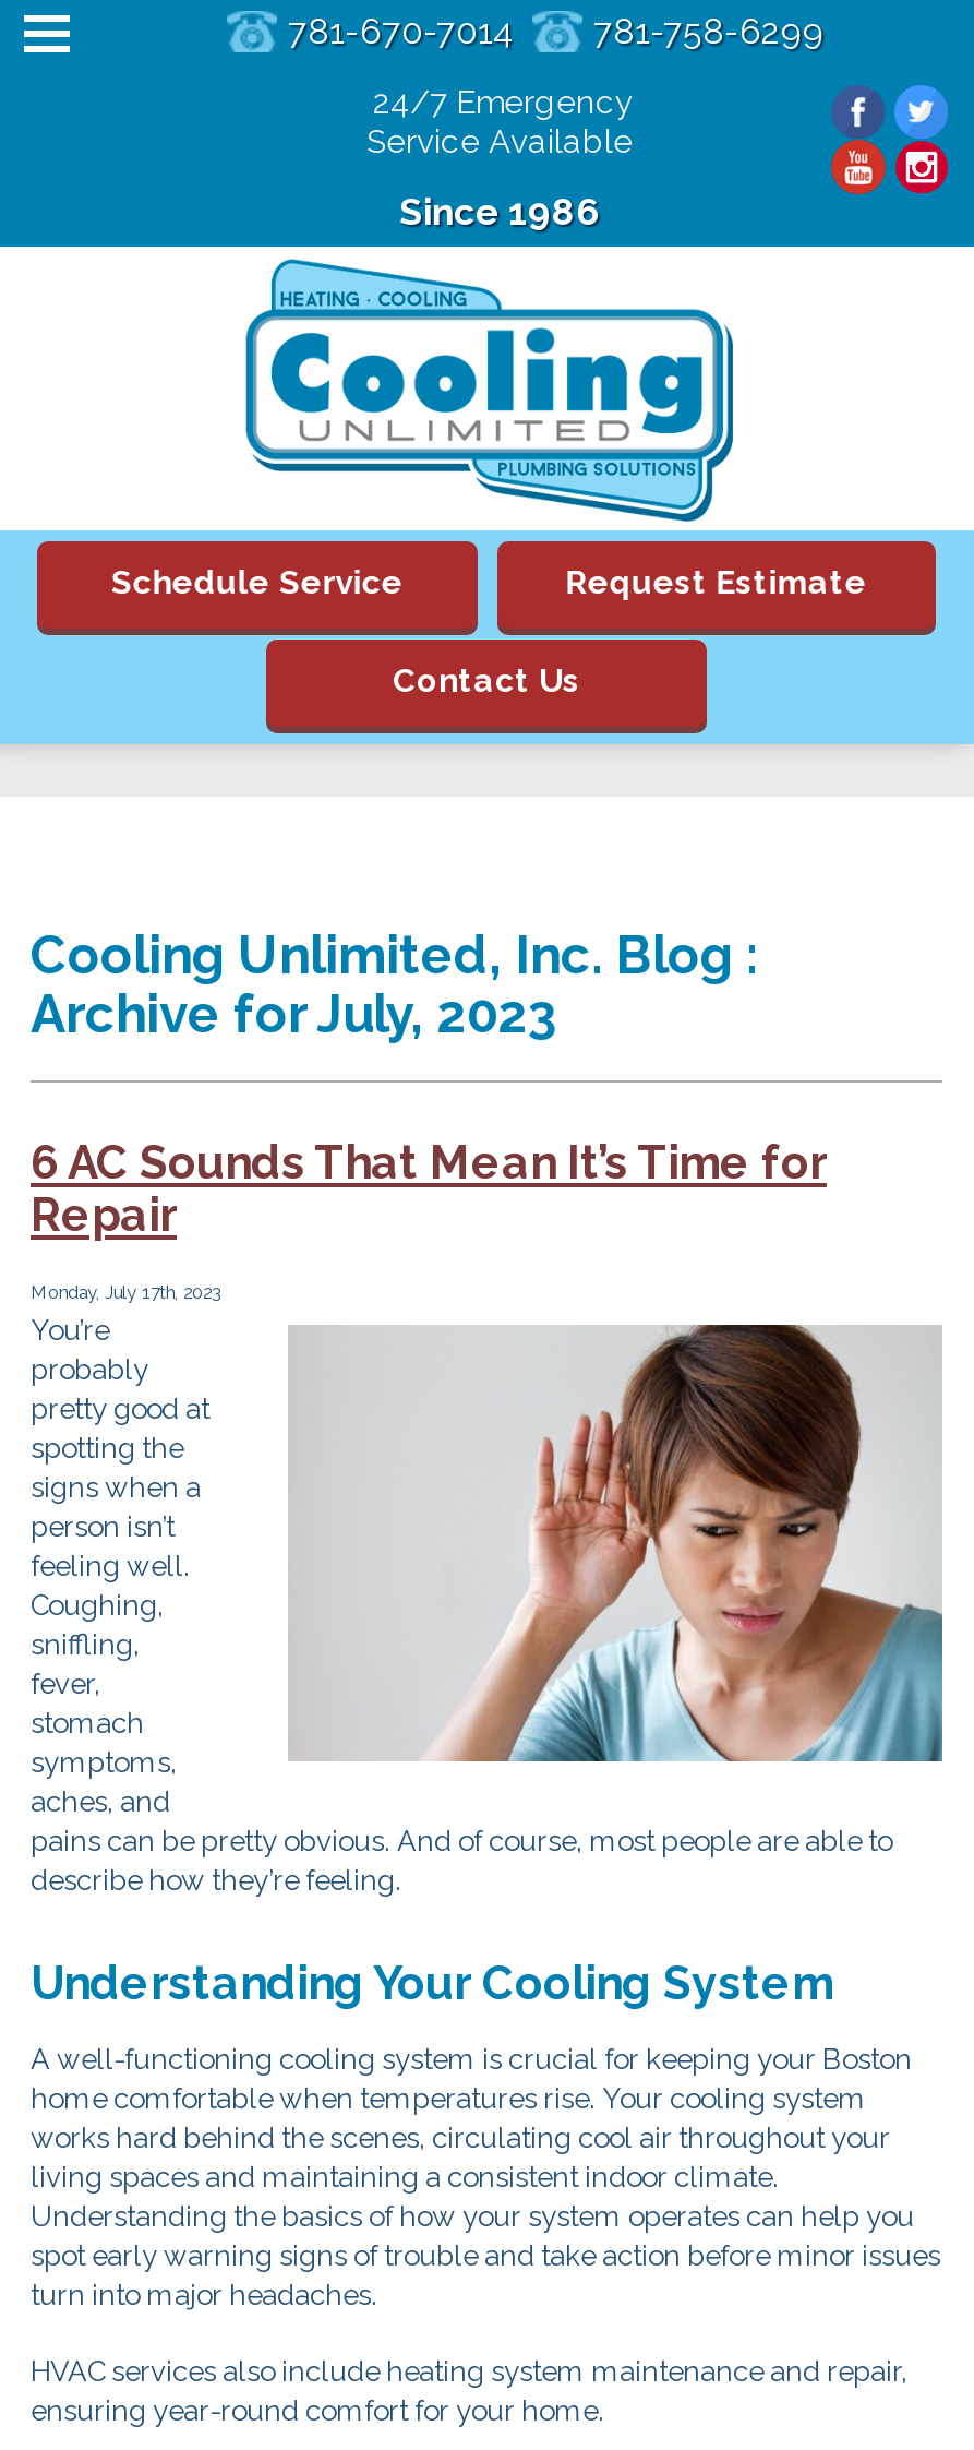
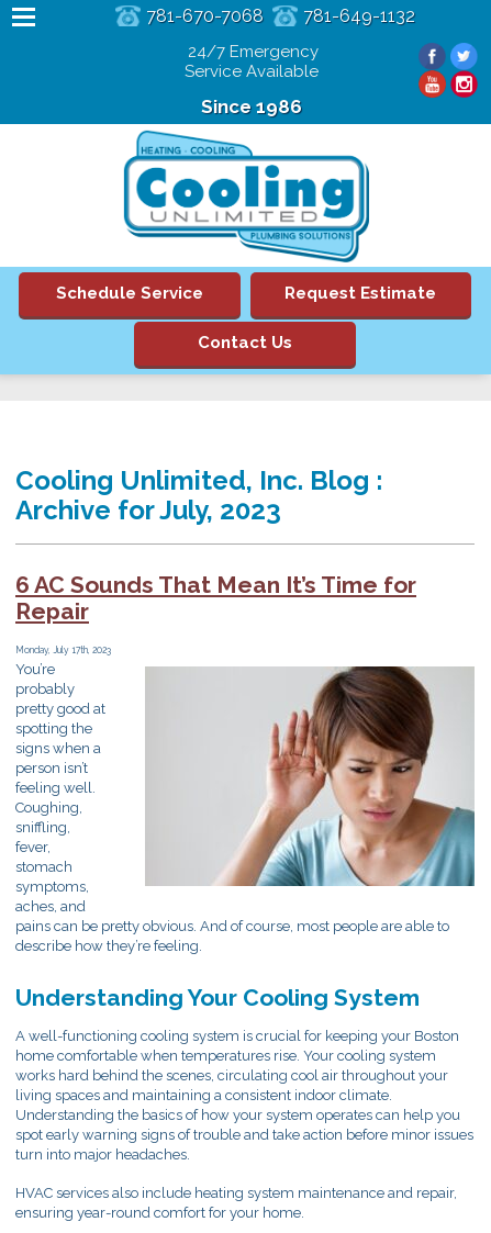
[288,11,515,52] 781-670-7014 -> [146,5,263,26] 781-670-7068
[593,11,825,52] 781-758-6299 -> [303,5,415,26] 781-649-1132

